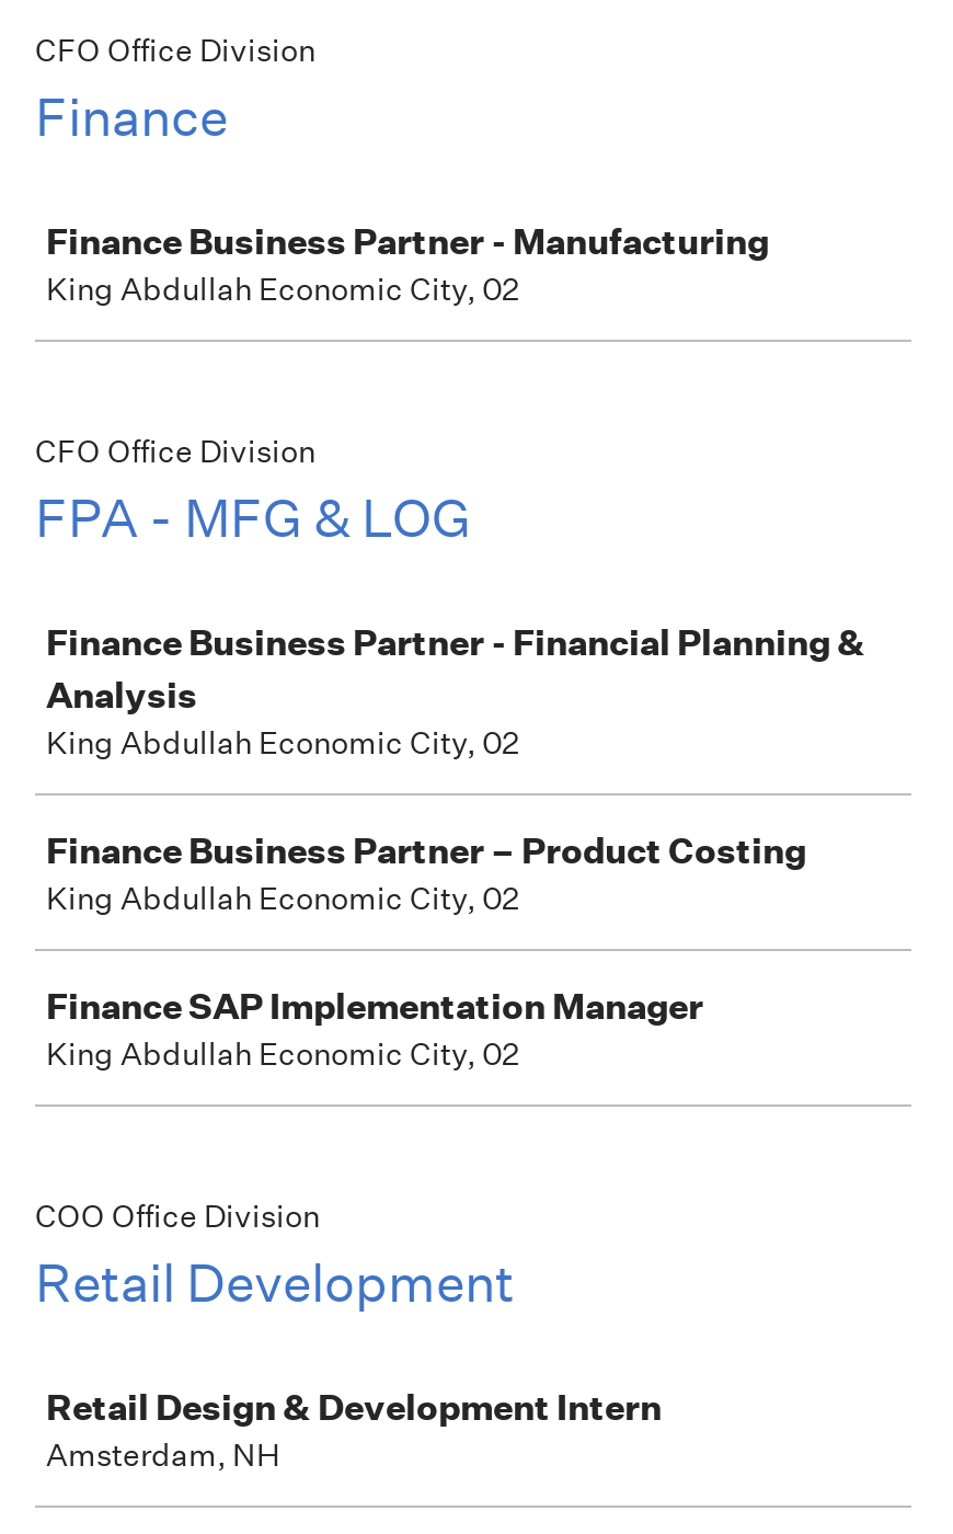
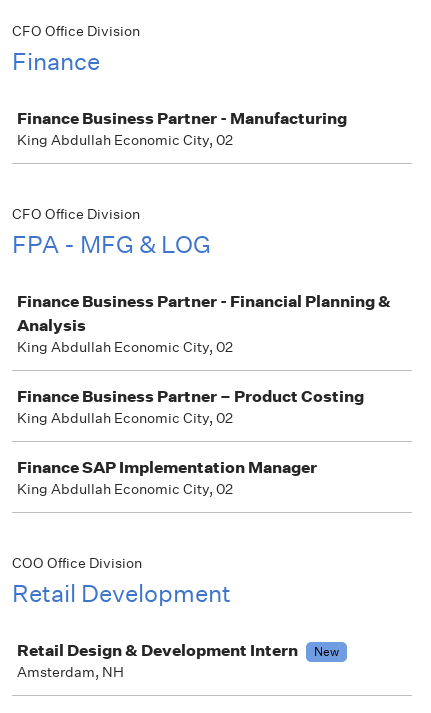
none -> [314,643,339,660] New

